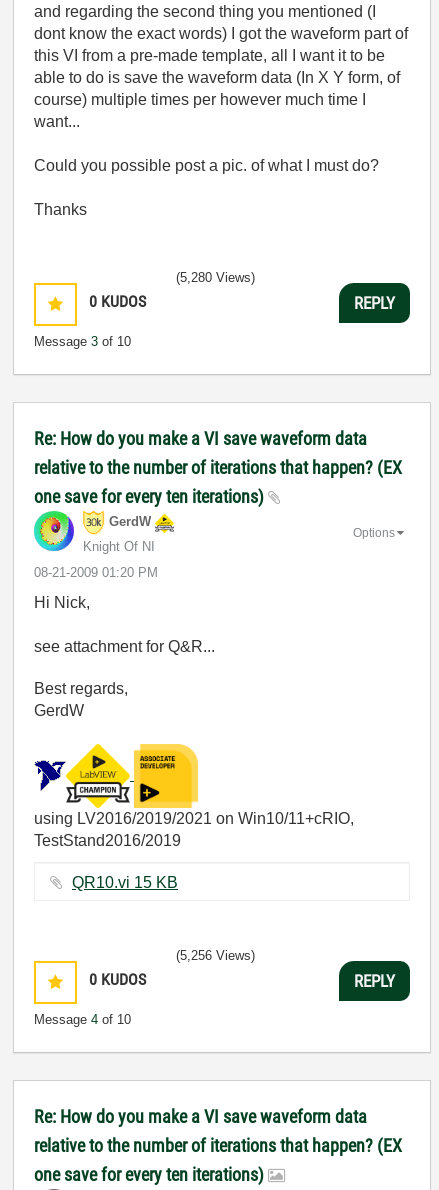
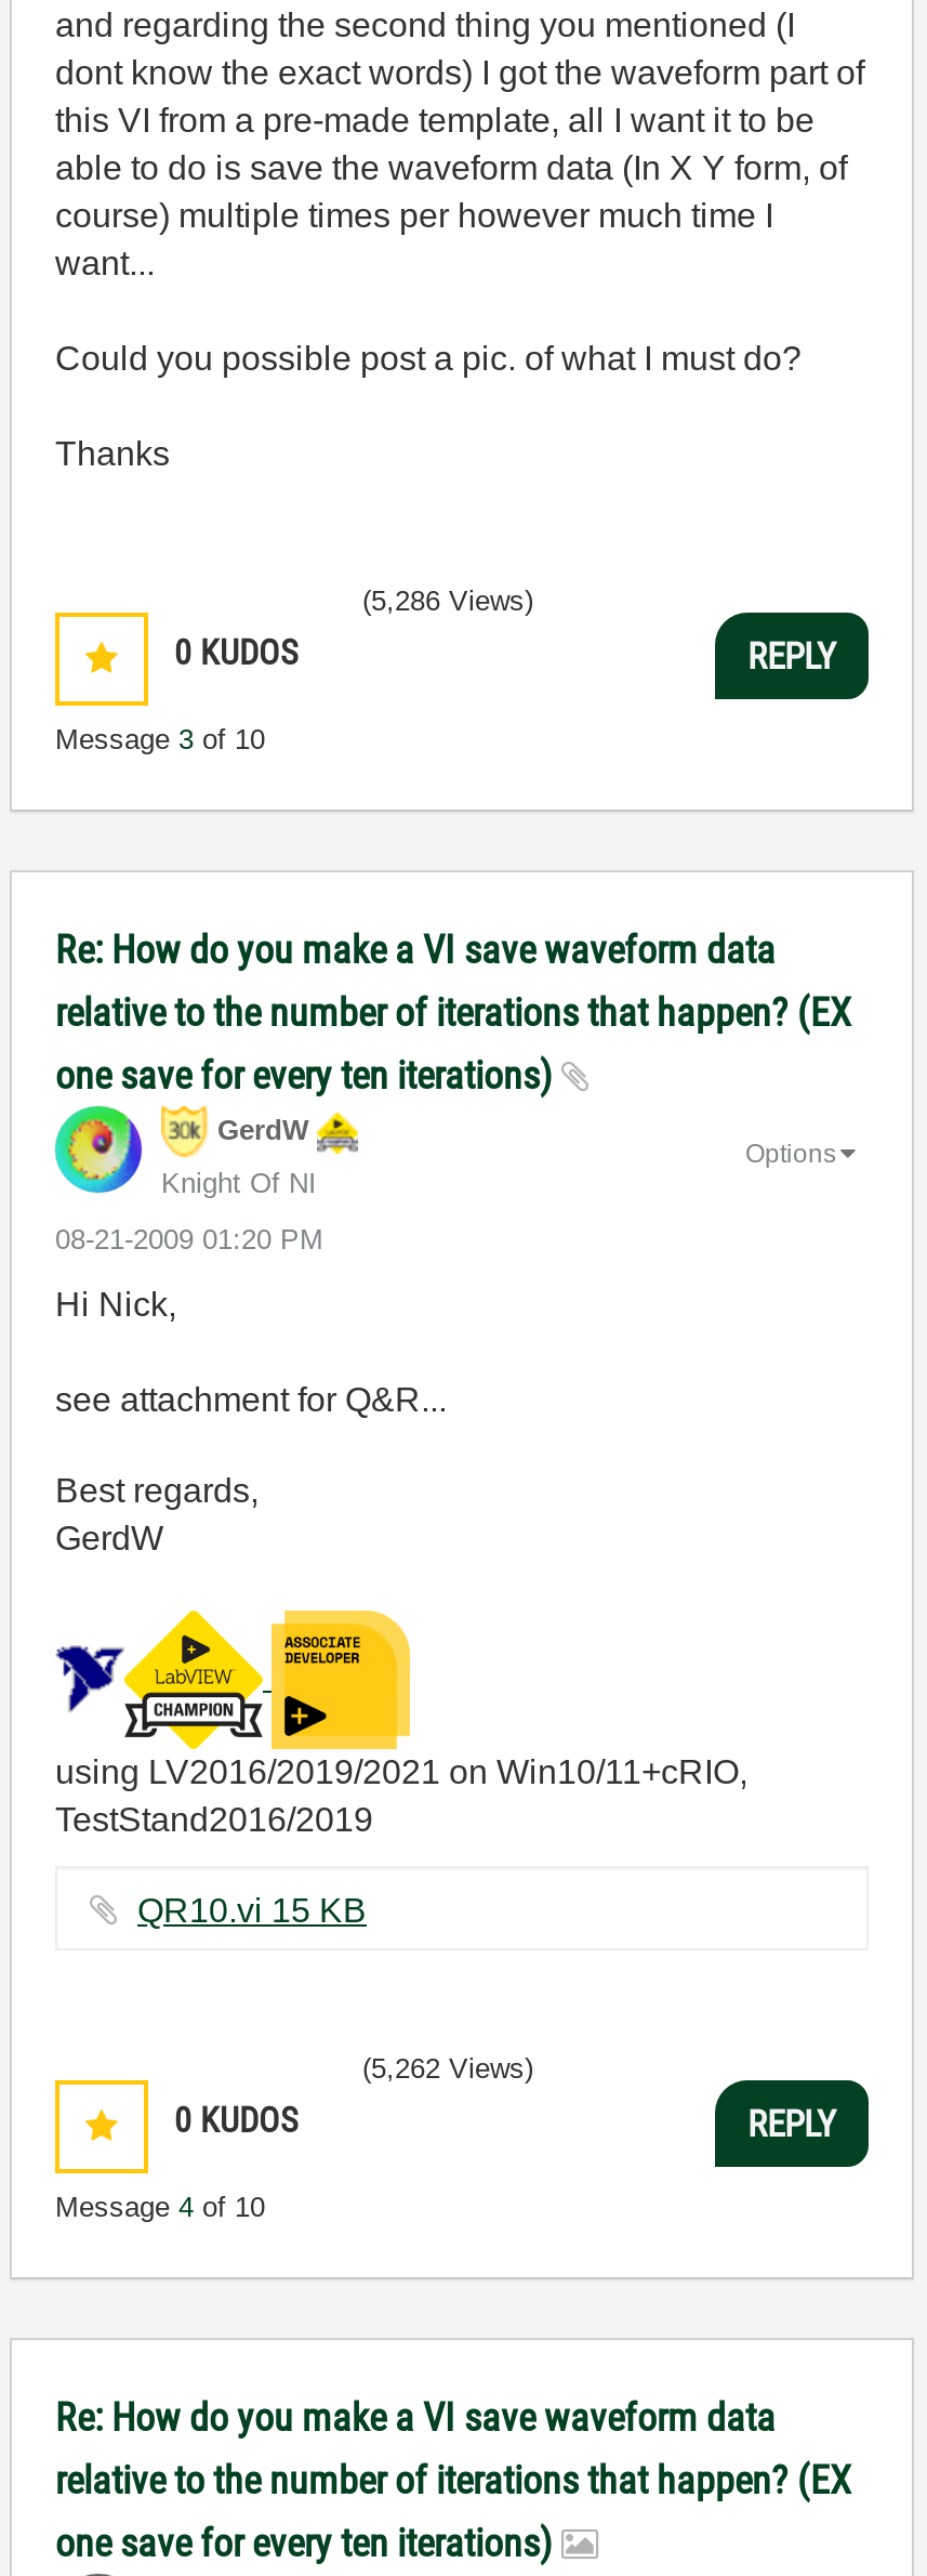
[176,270,255,285] (5,280 Views) -> [362,584,533,617] (5,286 Views)
[176,948,255,963] (5,256 Views) -> [362,2052,533,2085] (5,262 Views)

